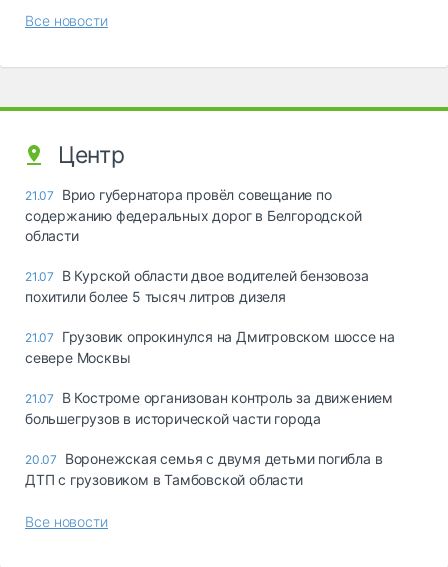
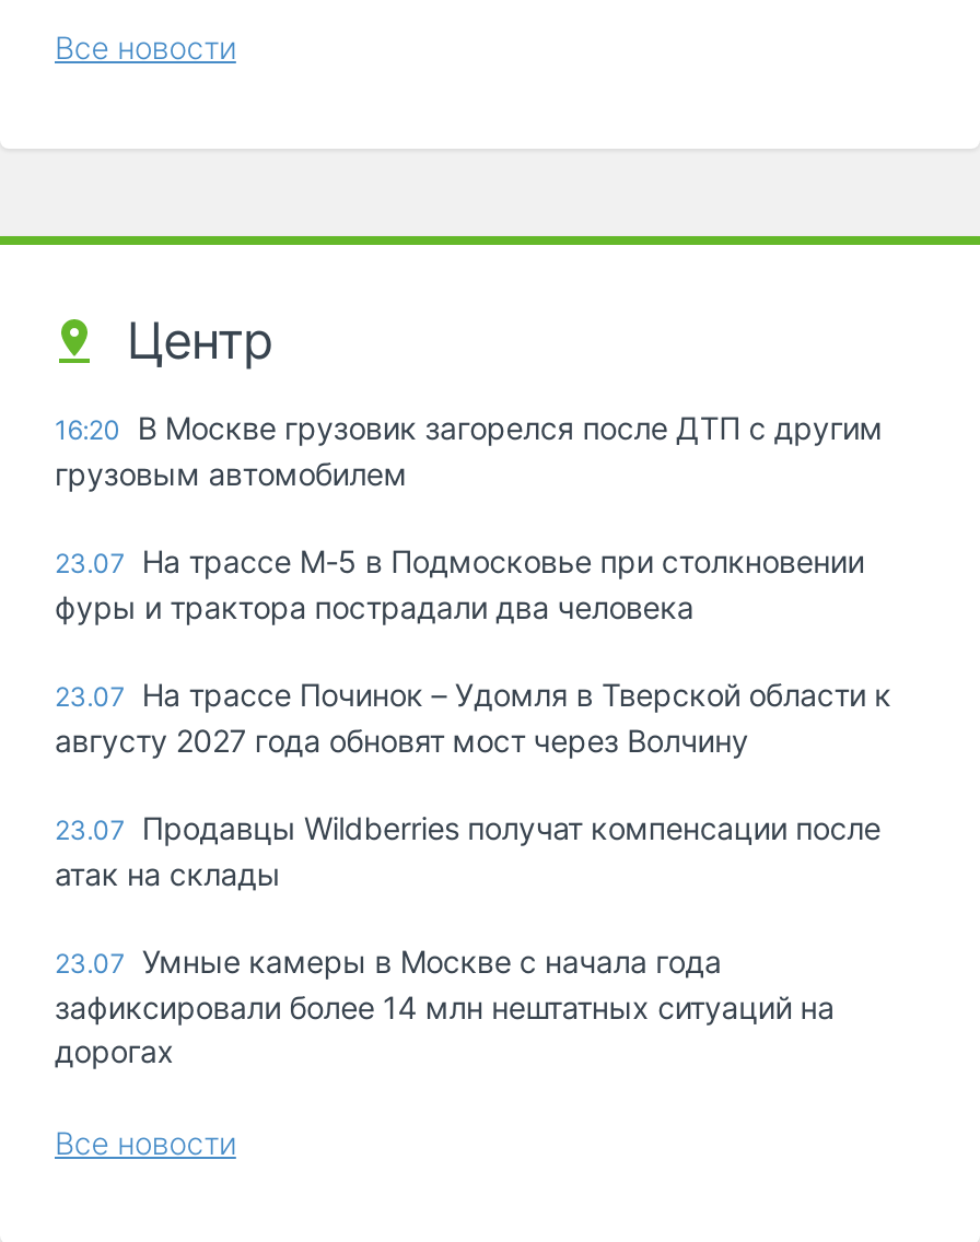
[25,186,361,244] 21.07 Врио губернатора провёл совещание по | содержанию федеральных дорог в Белгородской | области -> [55,409,883,492] 16:20 В Москве грузовик загорелся после ДТП с другим | грузовым автомобилем
[25,267,368,305] 21.07 В Курской области двое водителей бензовоза | похитили более 5 тысяч литров дизеля -> [55,543,864,626] 23.07 На трассе М-5 в Подмосковье при столкновении | фуры и трактора пострадали два человека
[25,328,395,366] 21.07 Грузовик опрокинулся на Дмитровском шоссе на | севере Москвы -> [55,676,891,759] 23.07 На трассе Починок – Удомля в Тверской области к | августу 2027 года обновят мост через Волчину
[25,389,393,427] 21.07 В Костроме организован контроль за движением | большегрузов в исторической части города -> [55,809,881,892] 23.07 Продавцы Wildberries получат компенсации после | атак на склады
[25,450,382,488] 20.07 Воронежская семья с двумя детьми погибла в | ДТП с грузовиком в Тамбовской области -> [55,943,834,1069] 23.07 Умные камеры в Москве с начала года | зафиксировали более 14 млн нештатных ситуаций на | дорогах

